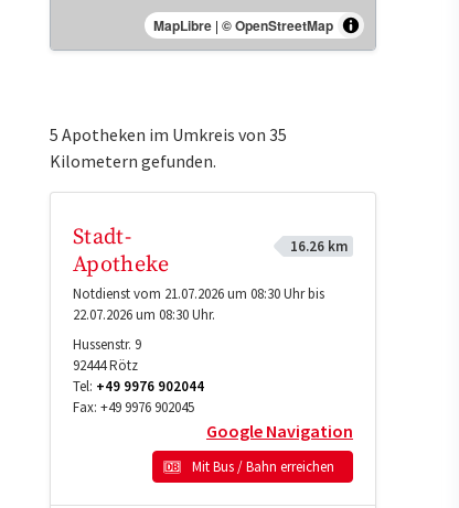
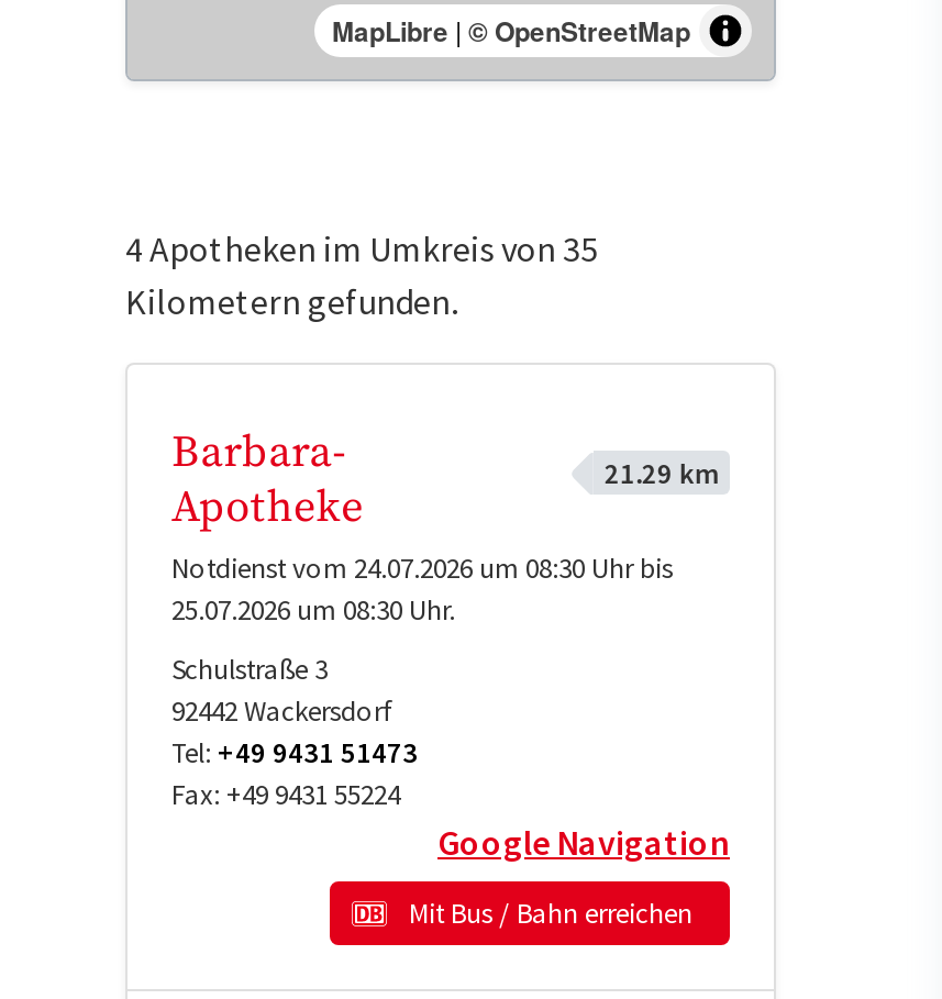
[50,123,287,145] 5 Apotheken im Umkreis von 35 -> [125,227,598,271] 4 Apotheken im Umkreis von 35
[73,223,131,251] Stadt- -> [171,427,346,482] Barbara-
[290,237,347,256] 16.26 km -> [604,454,718,491] 21.29 km
[73,285,324,325] Notdienst vom 21.07.2026 um 08:30 Uhr bis | 22.07.2026 um 08:30 Uhr. -> [171,550,673,629] Notdienst vom 24.07.2026 um 08:30 Uhr bis | 25.07.2026 um 08:30 Uhr.
[73,336,204,417] Hussenstr. 9 | 92444 Rötz | Tel: +49 9976 902044 | Fax: +49 9976 902045 -> [171,651,418,813] Schulstraße 3 | 92442 Wackersdorf | Tel: +49 9431 51473 | Fax: +49 9431 55224

